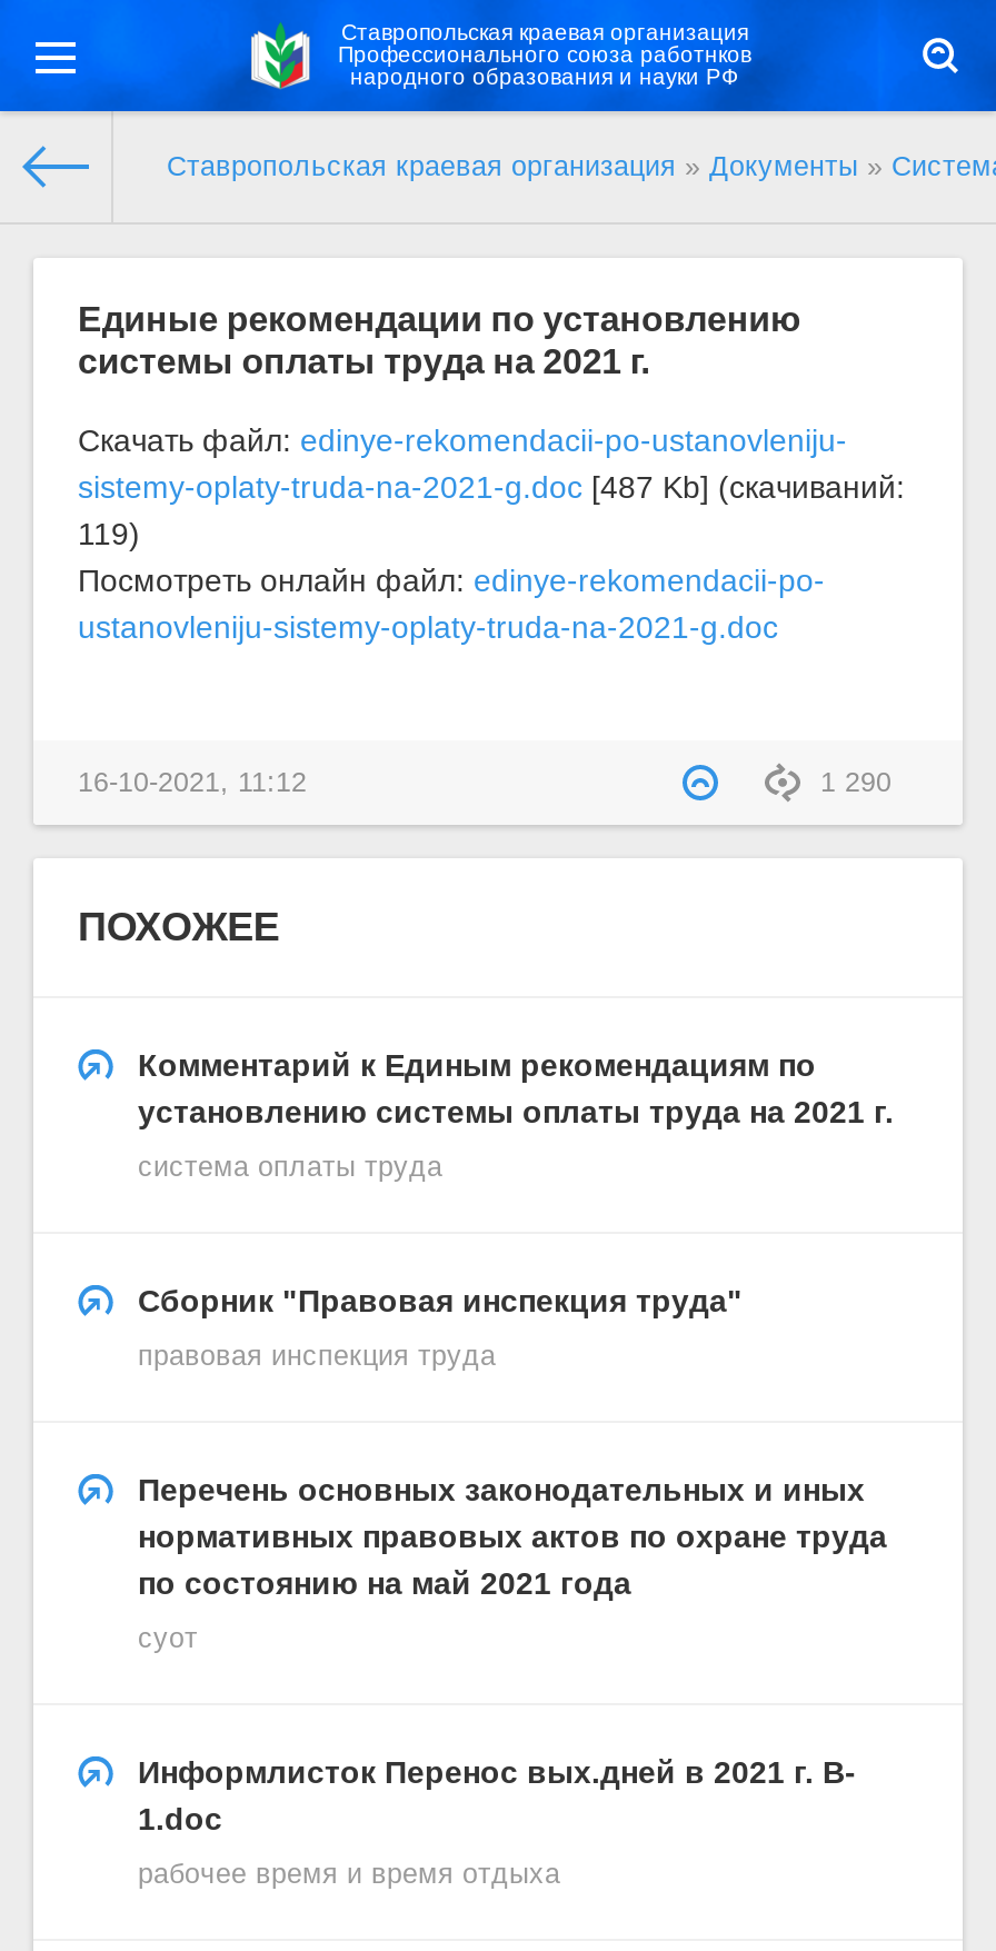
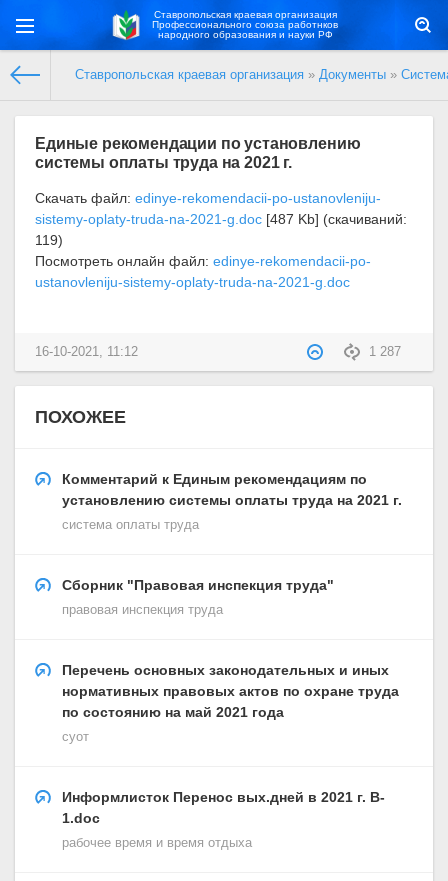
[811,768,892,799] 1 290 -> [365,345,401,359] 1 287

